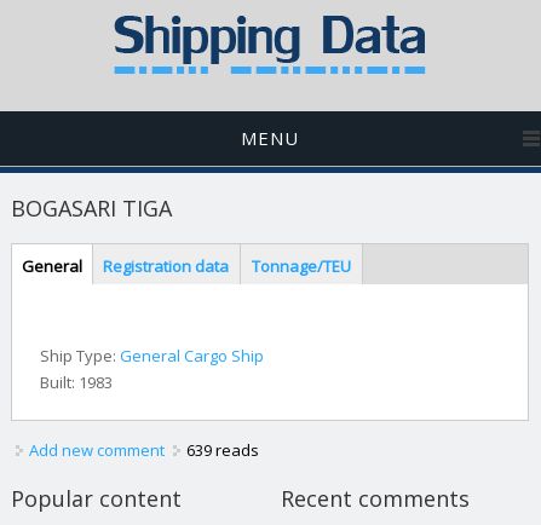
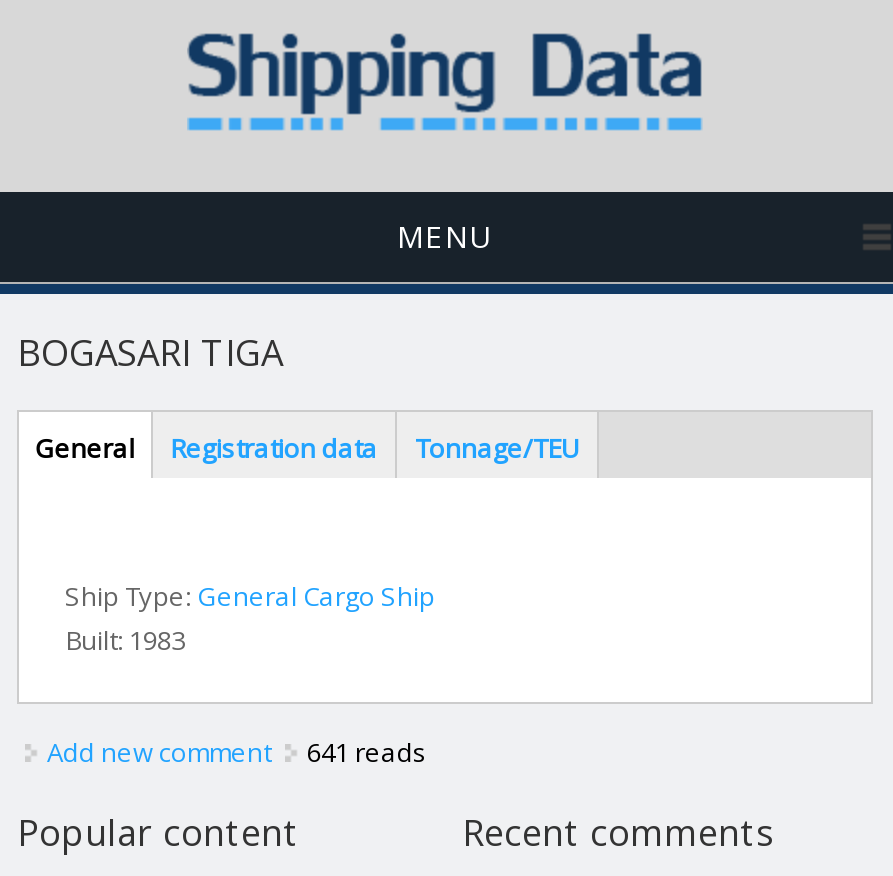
[29,440,259,461] Add new comment 639 reads -> [47,735,427,771] Add new comment 641 reads

